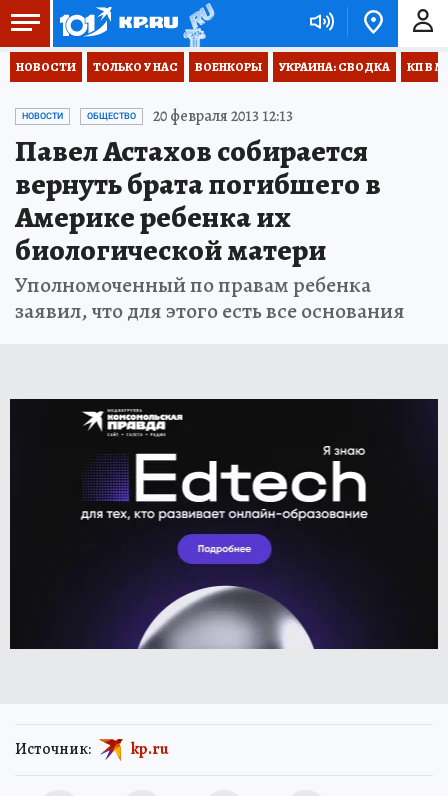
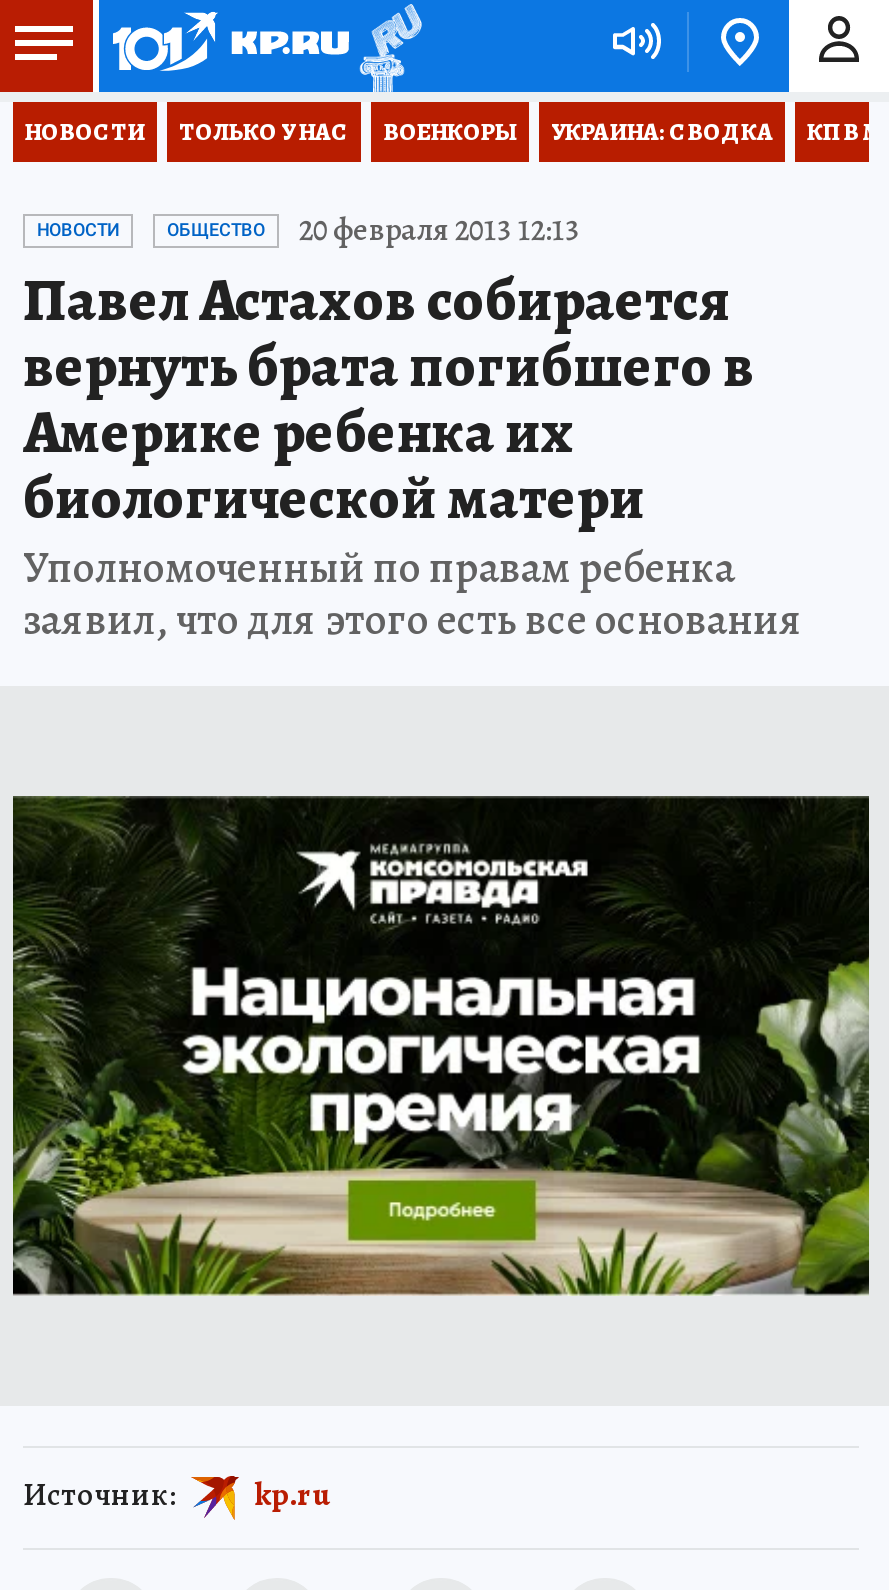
[9,399,439,650] [image] -> [11,796,871,1298] [image]

